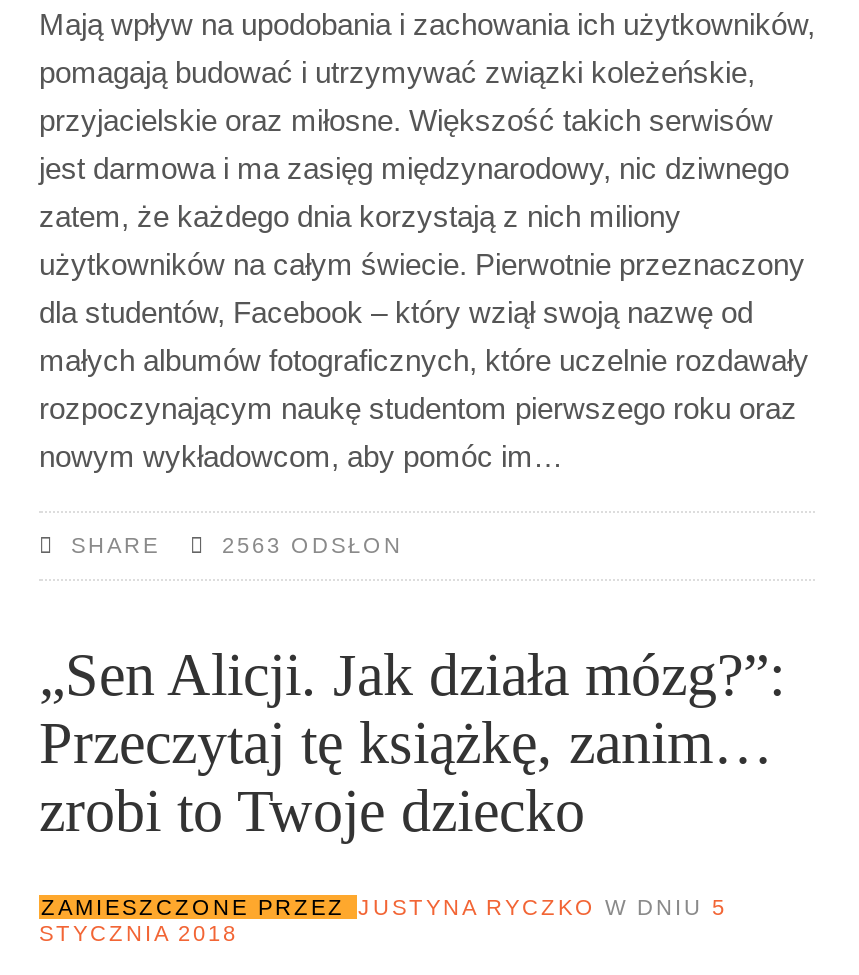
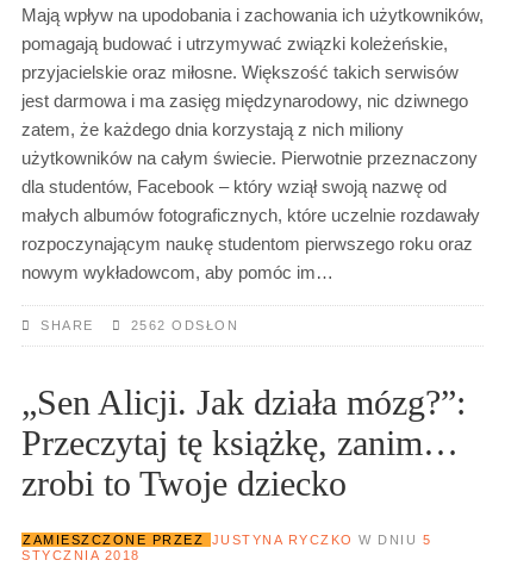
[222,533,403,557] 2563 ODSŁON -> [130,317,238,332] 2562 ODSŁON

